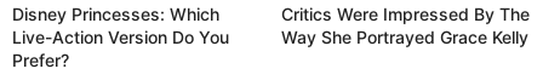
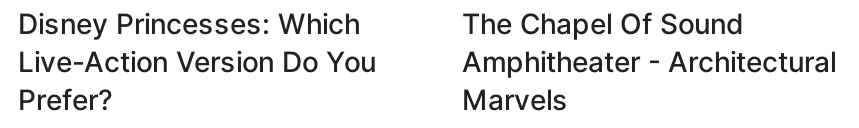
[281,3,530,47] Critics Were Impressed By The | Way She Portrayed Grace Kelly -> [462,5,836,115] The Chapel Of Sound | Amphitheater - Architectural | Marvels

